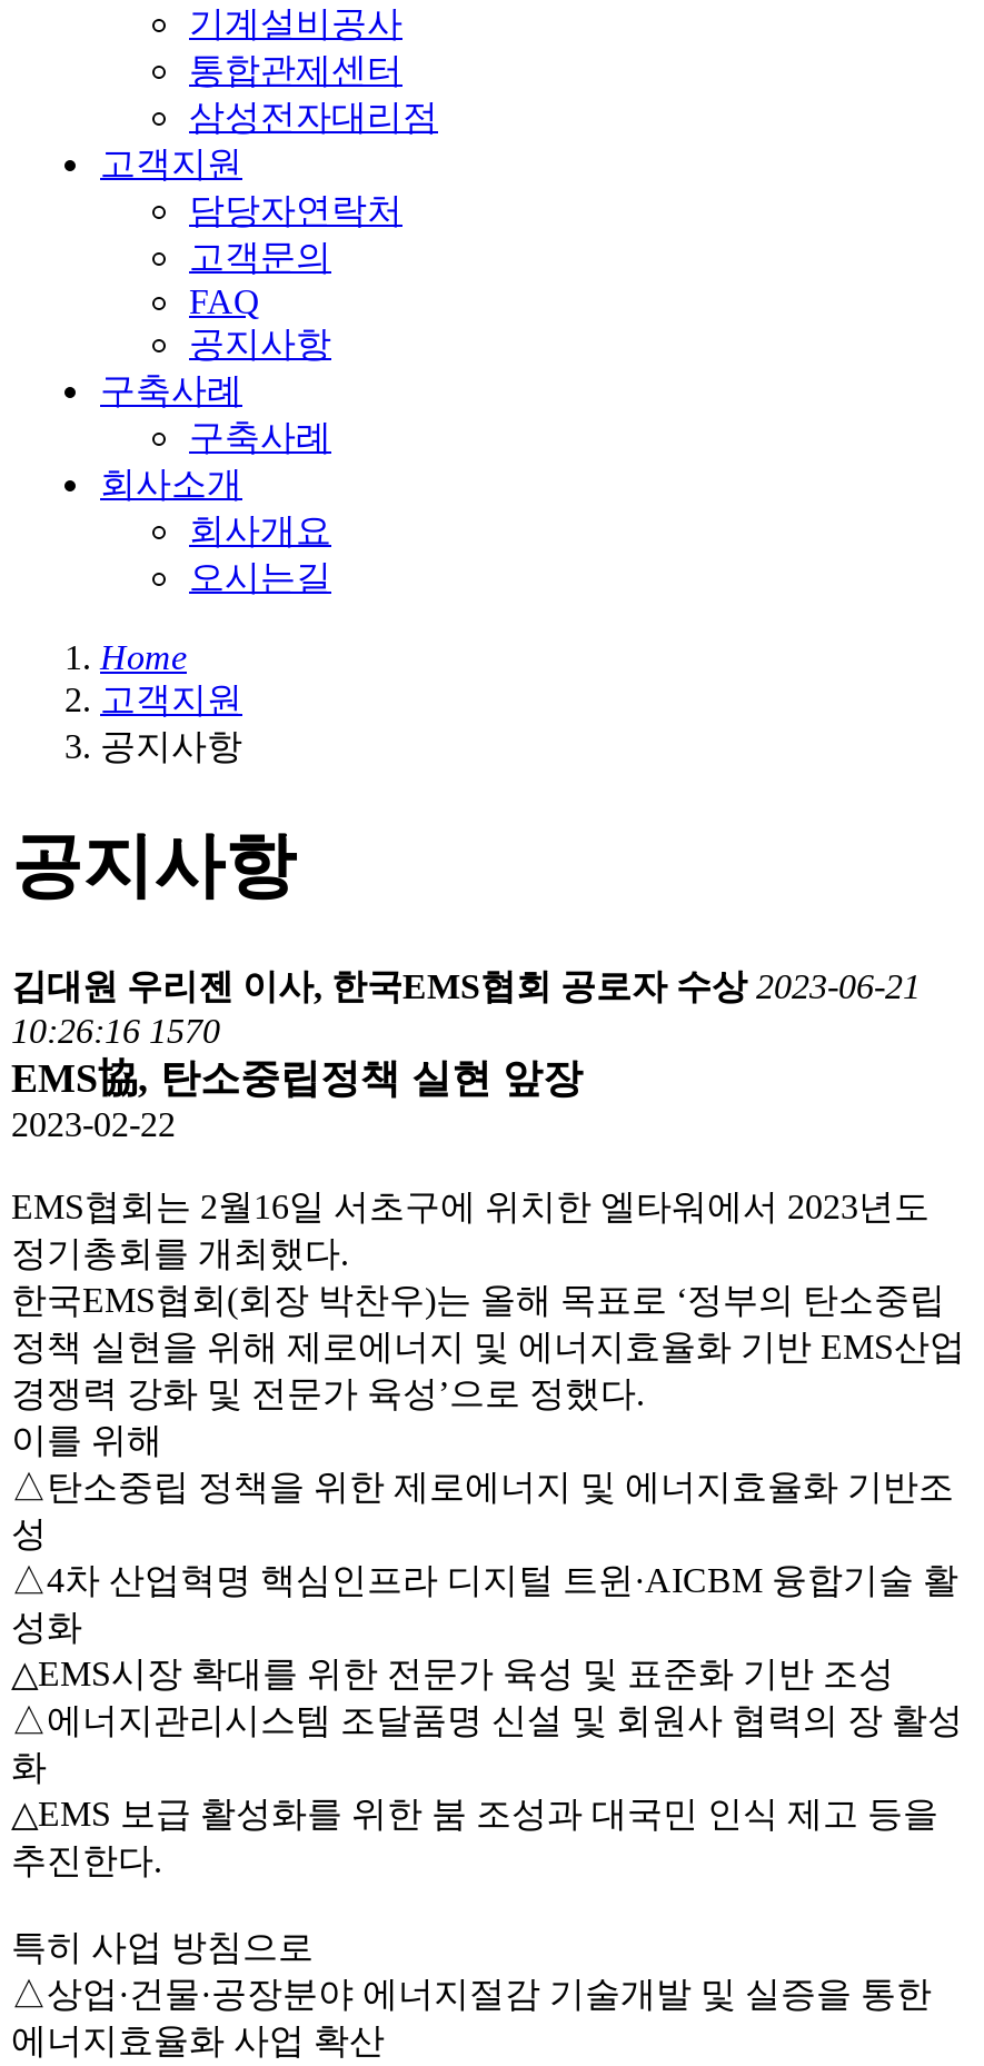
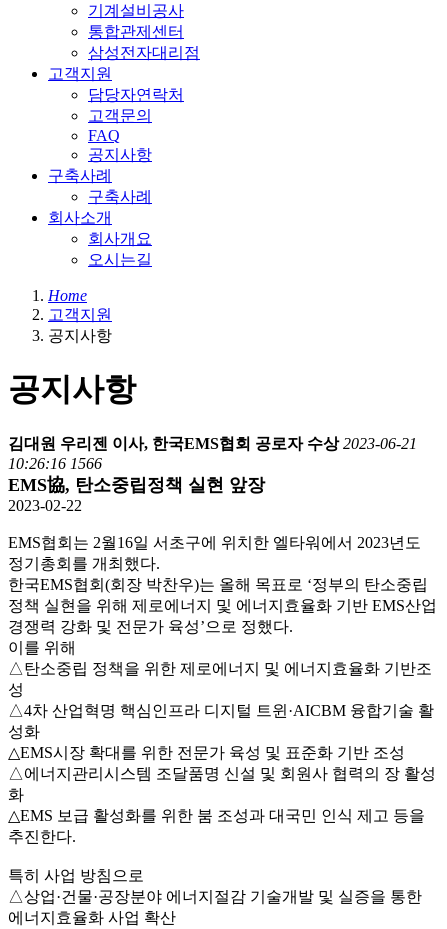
[11,1012,220,1049] 10:26:16 1570 -> [8,455,102,472] 10:26:16 1566

